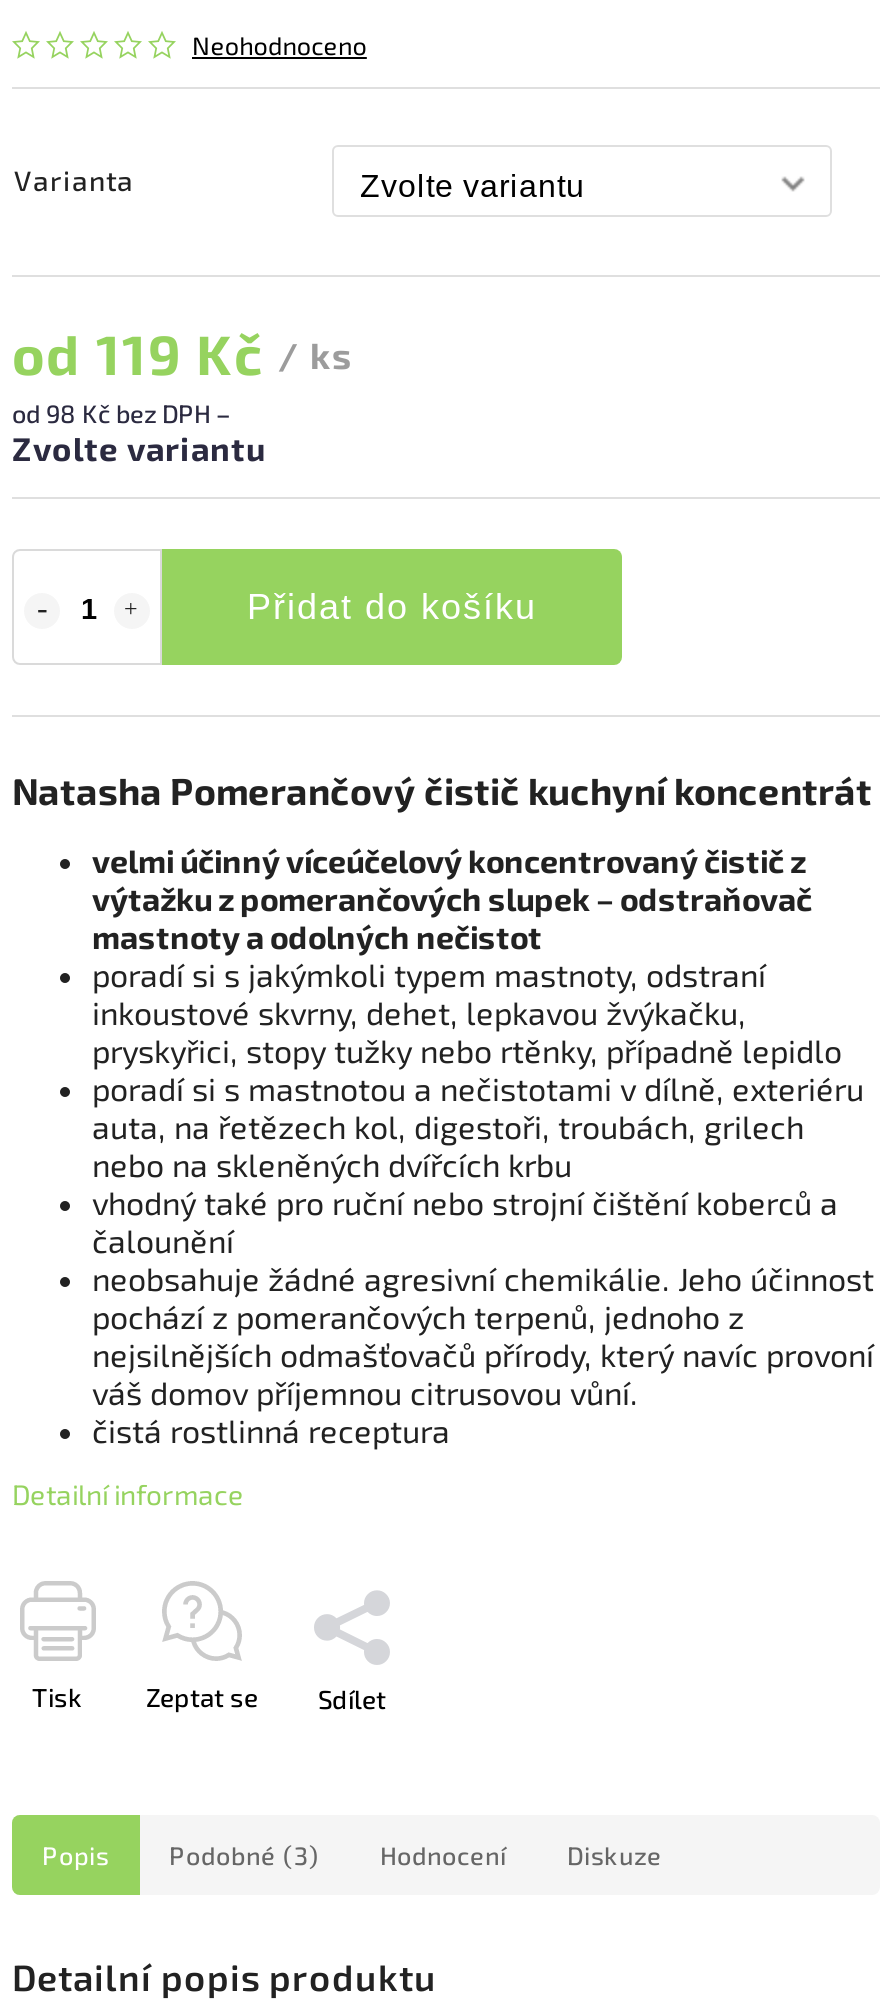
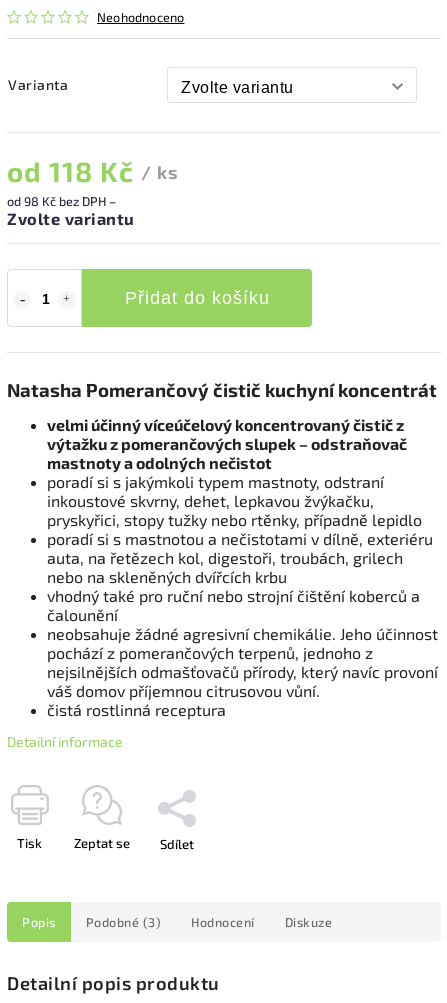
[12,319,354,387] od 119 Kč / ks -> [7,154,179,188] od 118 Kč / ks

